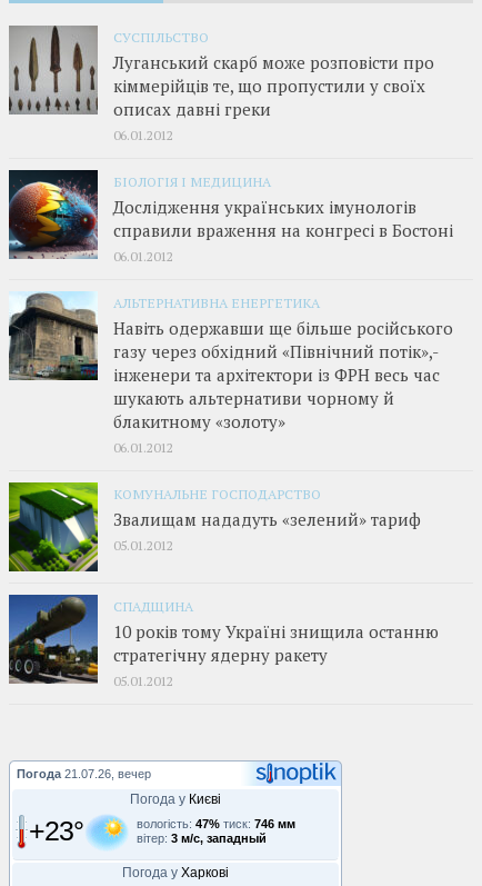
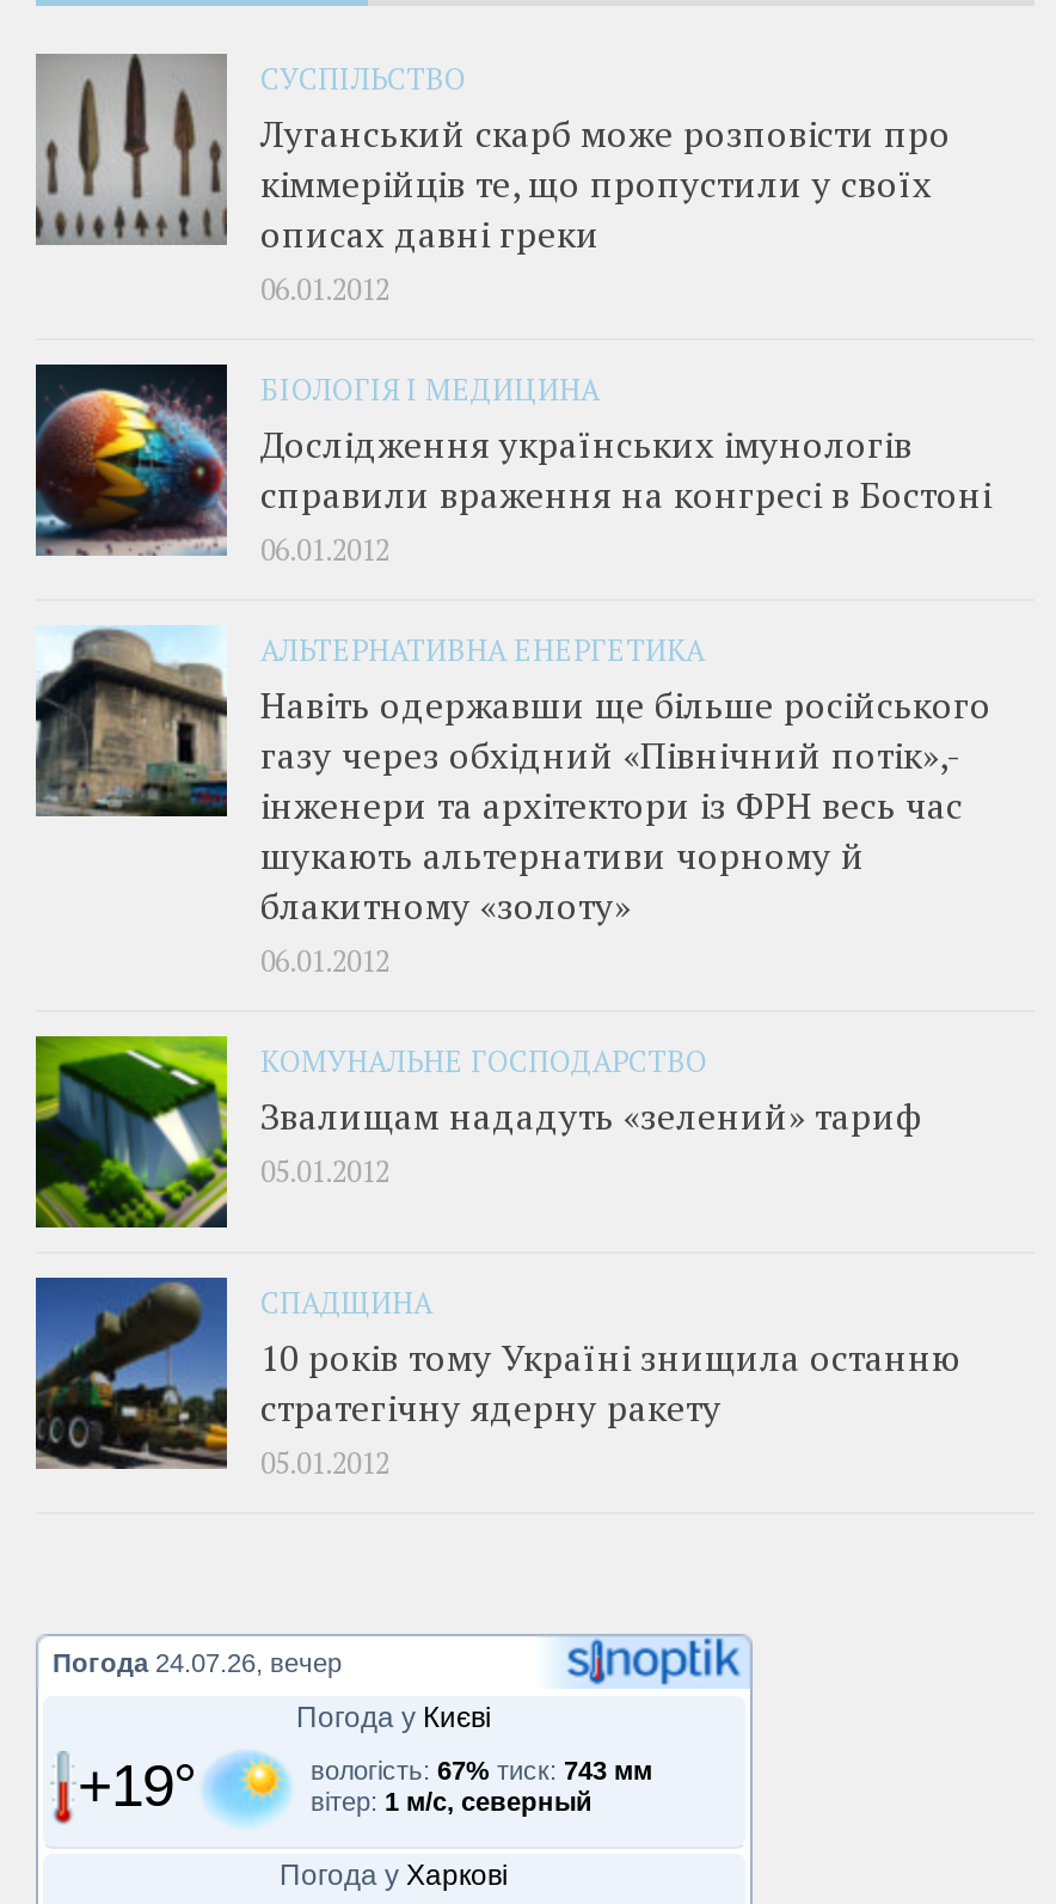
[17,767,151,781] Погода 21.07.26, вечер -> [53,1648,342,1677] Погода 24.07.26, вечер
[28,815,83,846] +23° -> [78,1751,195,1818] +19°
[137,817,295,831] вологість: 47% тиск: 746 мм -> [311,1756,652,1785] вологість: 67% тиск: 743 мм
[137,832,267,845] вітер: 3 м/с, западный -> [311,1787,593,1816] вітер: 1 м/с, северный

